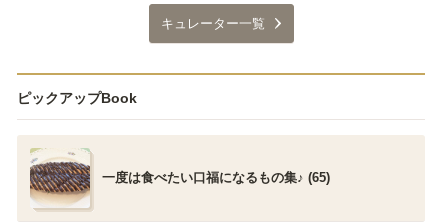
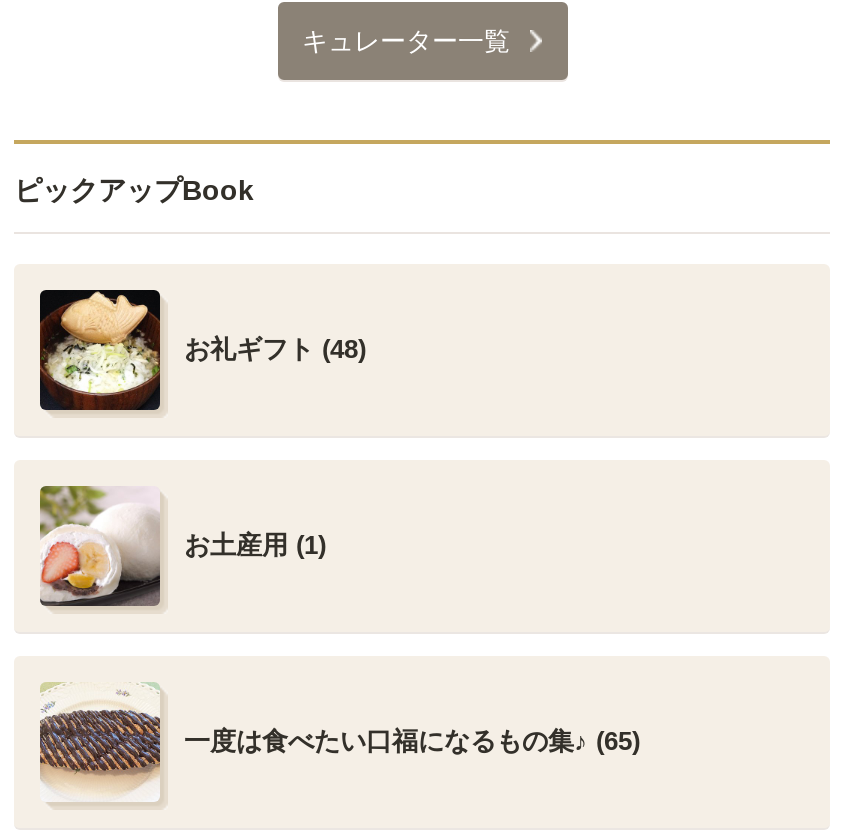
none -> [38,288,366,412] [image] | お礼ギフト (48)
none -> [38,484,326,612] [image] | お土産用 (1)

